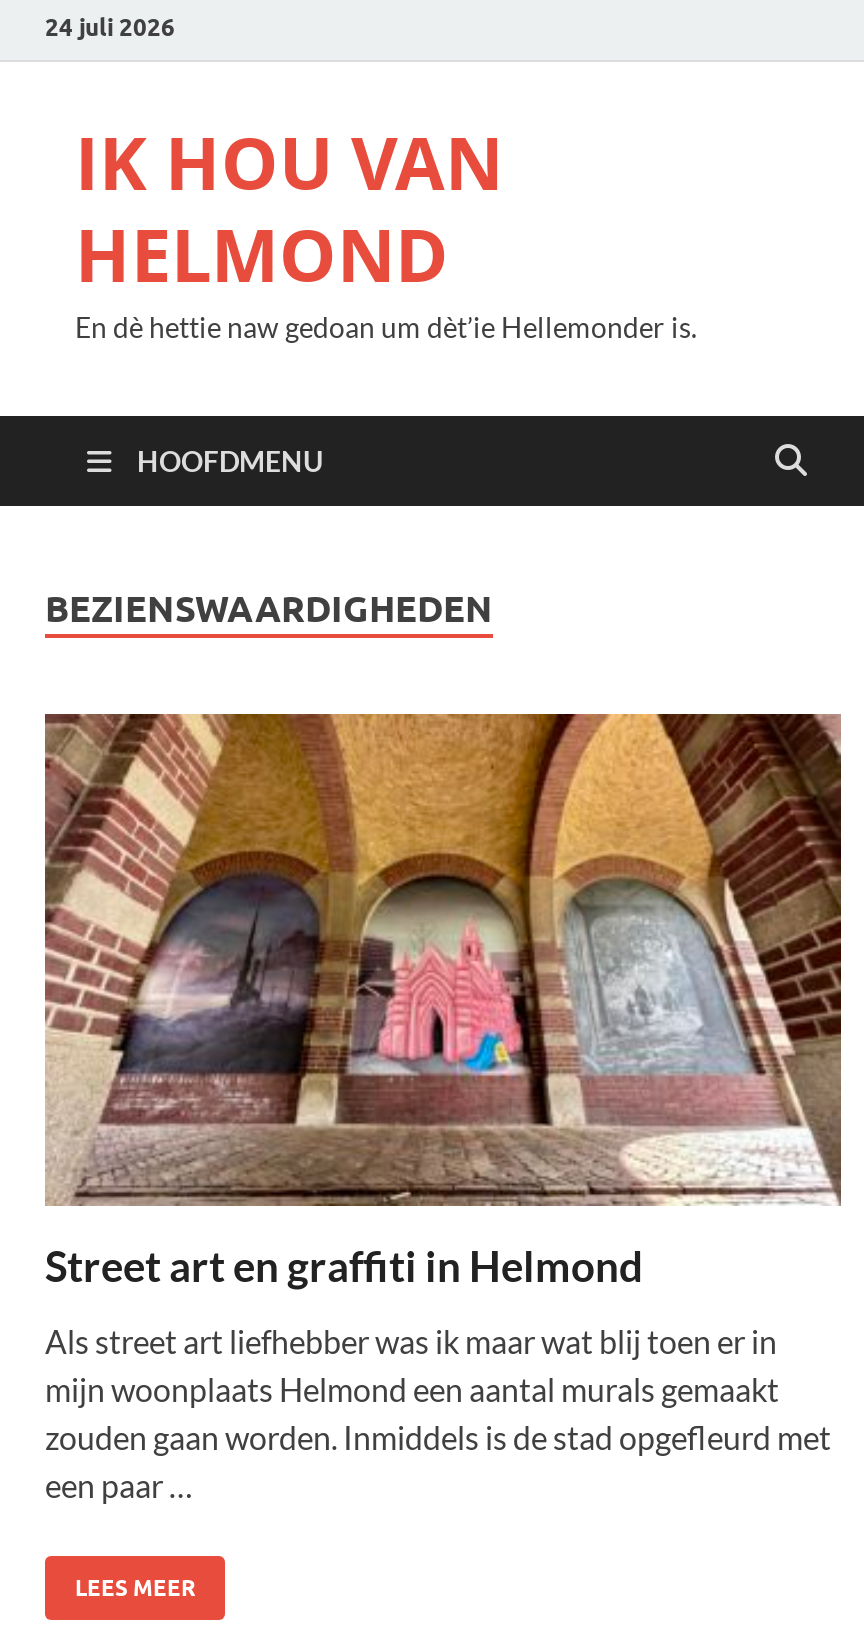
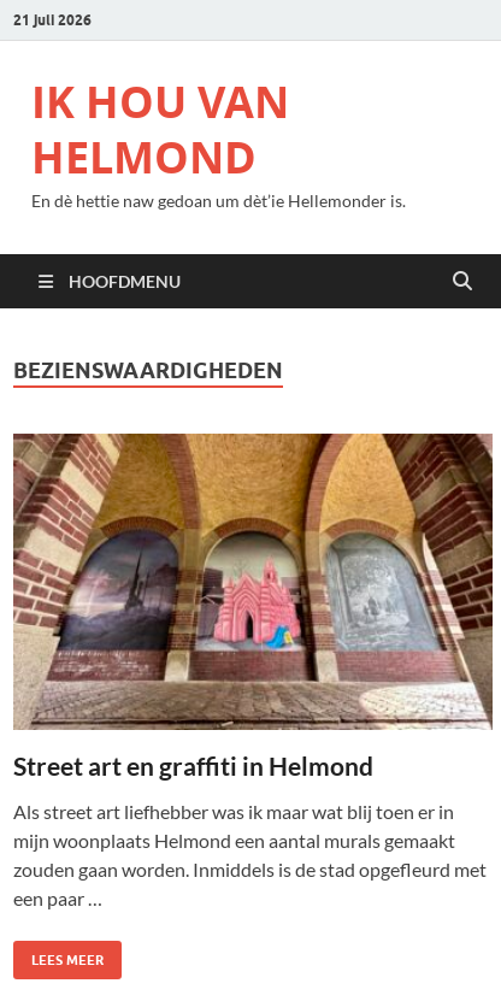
[45,11,175,41] 24 juli 2026 -> [13,10,92,28] 21 juli 2026

